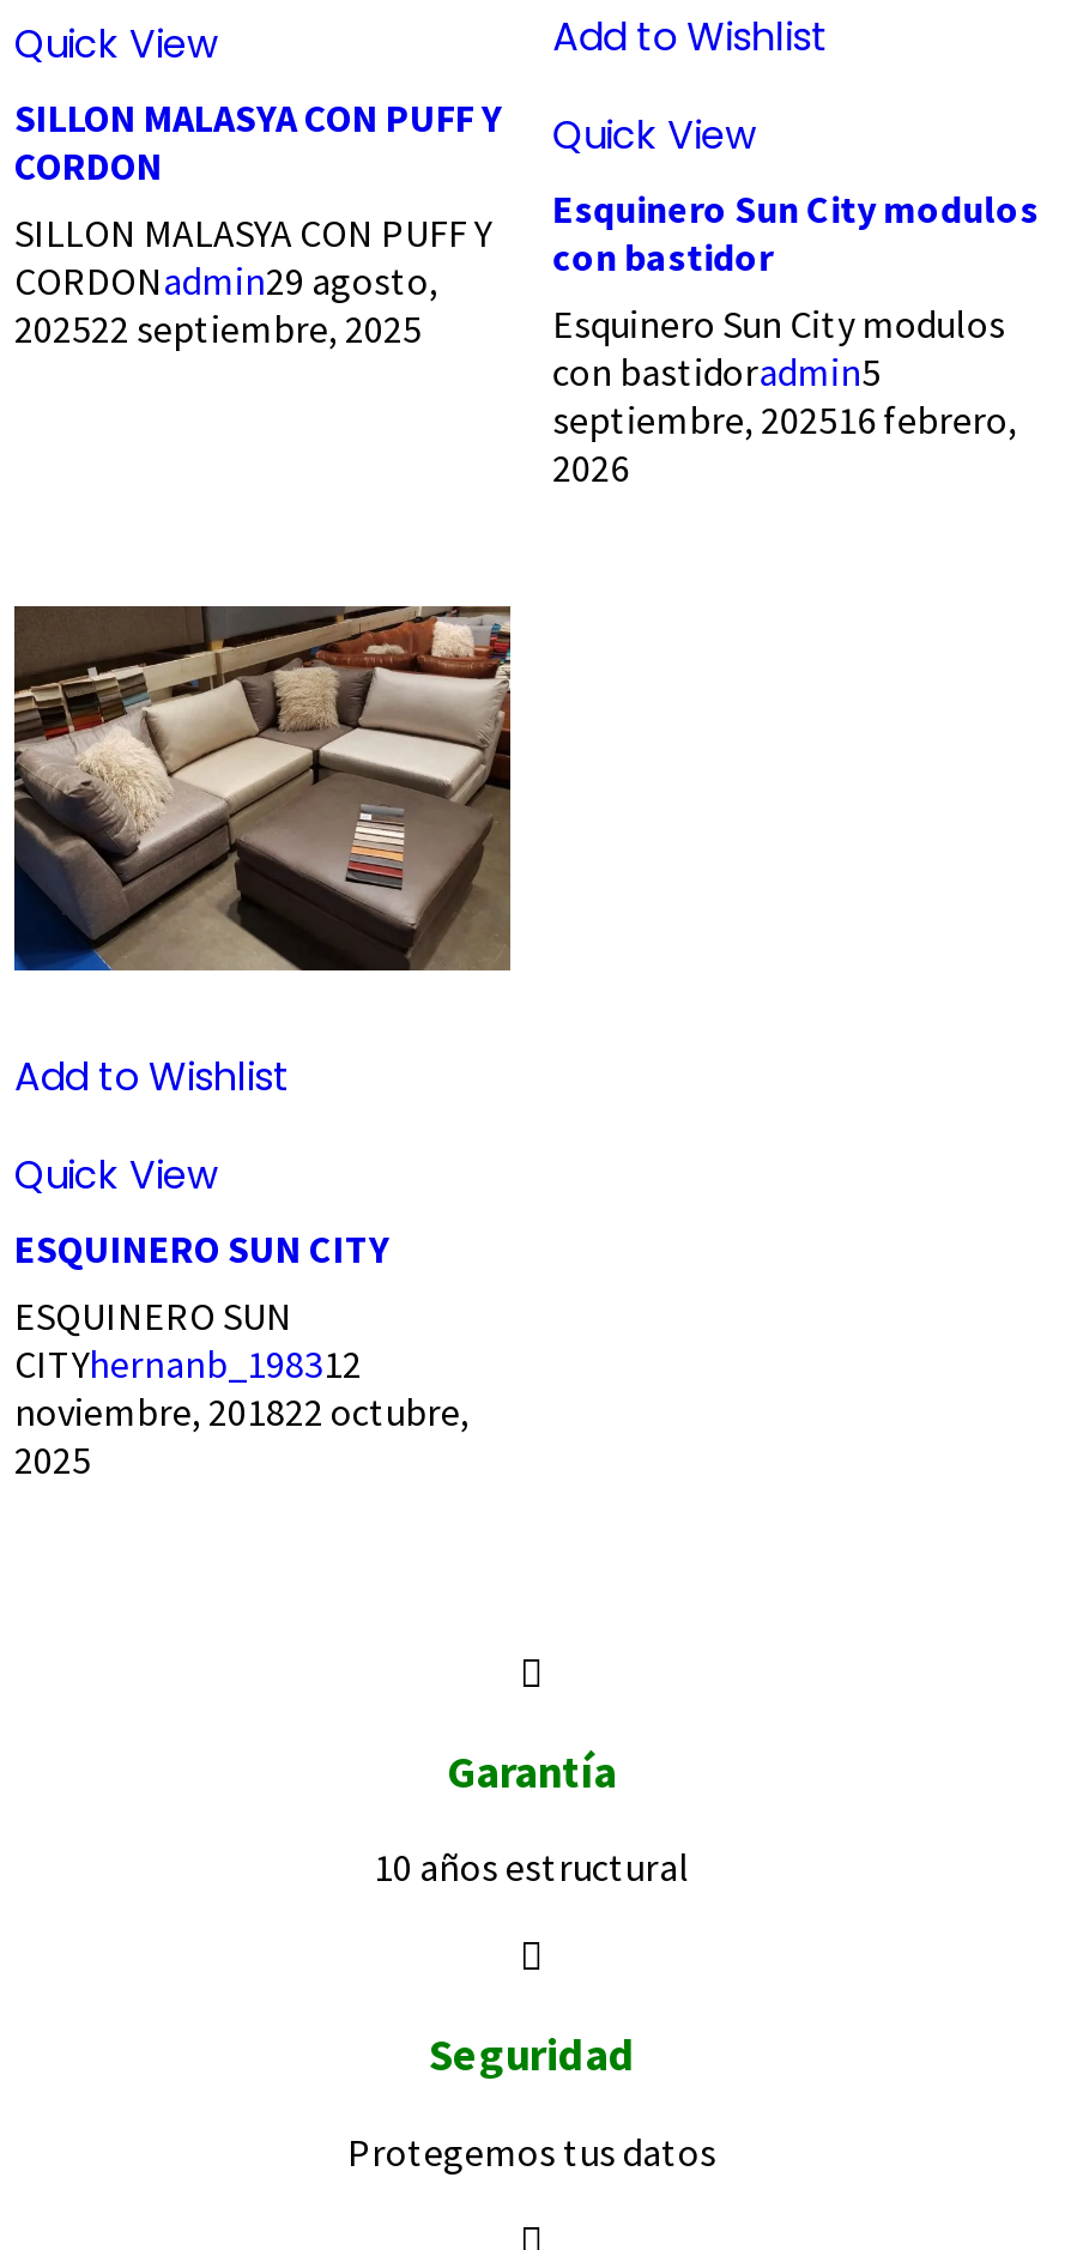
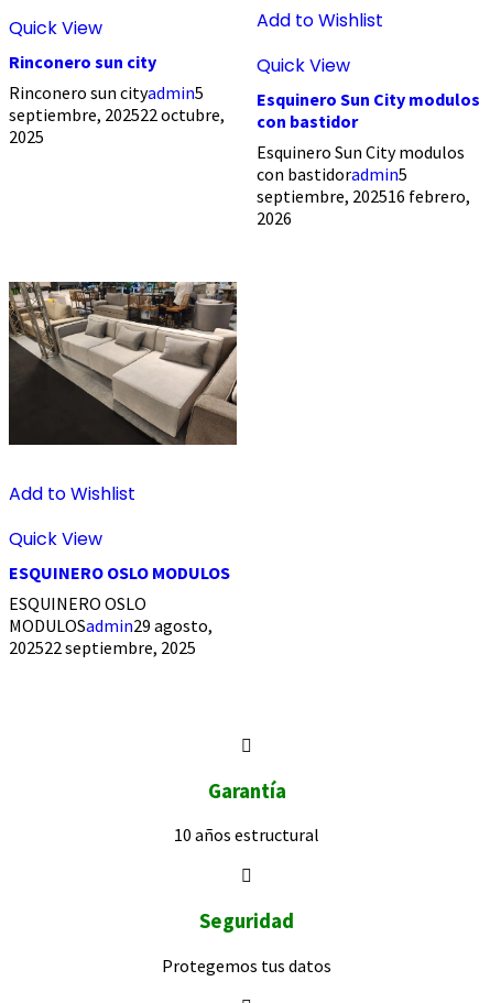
[14,92,501,351] SILLON MALASYA CON PUFF Y | CORDON | SILLON MALASYA CON PUFF Y | CORDONadmin29 agosto, | 202522 septiembre, 2025 -> [9,51,225,148] Rinconero sun city | Rinconero sun cityadmin5 | septiembre, 202522 octubre, | 2025
[12,604,513,973] [image] -> [9,281,237,446] [image]
[14,1224,470,1483] ESQUINERO SUN CITY | ESQUINERO SUN | CITYhernanb_198312 | noviembre, 201822 octubre, | 2025 -> [9,561,230,658] ESQUINERO OSLO MODULOS | ESQUINERO OSLO | MODULOSadmin29 agosto, | 202522 septiembre, 2025

